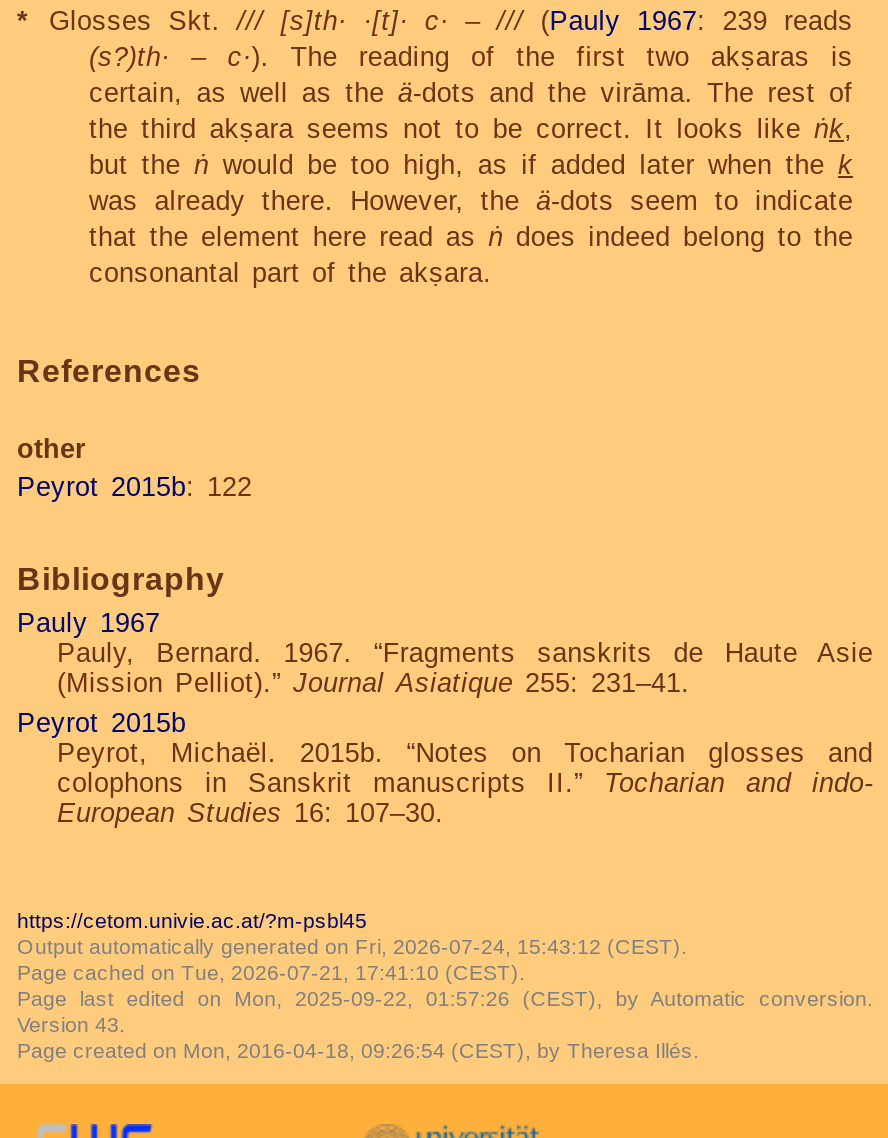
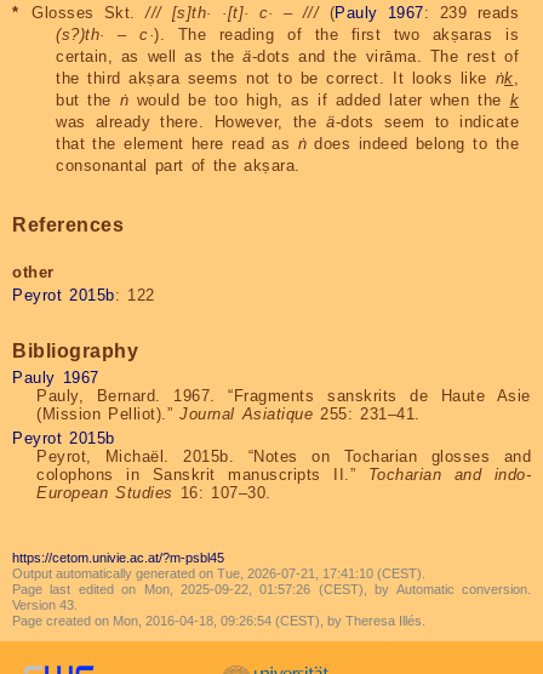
[17,935,687,985] Output automatically generated on Fri, 2026-07-24, 15:43:12 (CEST). | Page cached on Tue, 2026-07-21, 17:41:10 (CEST). -> [12,566,425,581] Output automatically generated on Tue, 2026-07-21, 17:41:10 (CEST).

